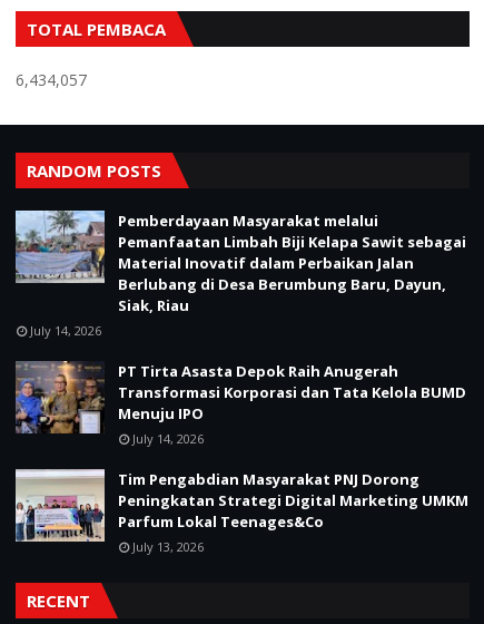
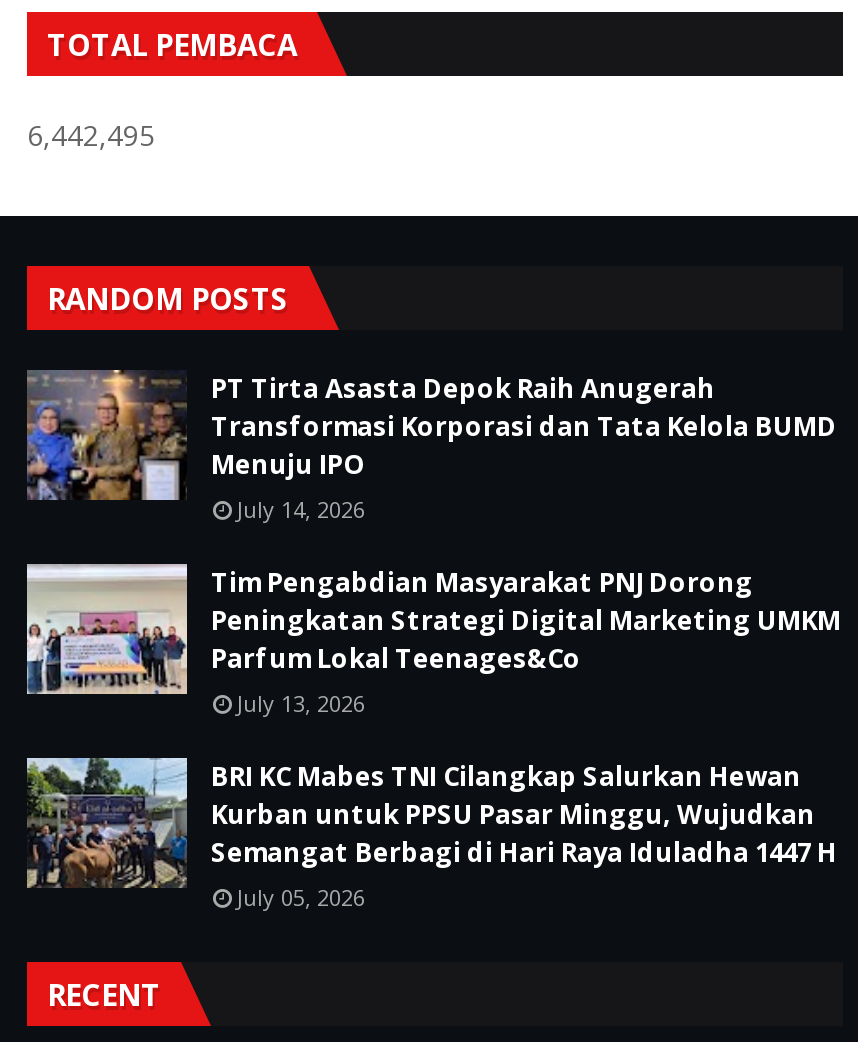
[16,69,87,90] 6,434,057 -> [27,115,155,153] 6,442,495
[16,210,466,338] [image] | Pemberdayaan Masyarakat melalui | Pemanfaatan Limbah Biji Kelapa Sawit sebagai | Material Inovatif dalam Perbaikan Jalan | Berlubang di Desa Berumbung Baru, Dayun, | Siak, Riau | July 14, 2026 -> none
moved [13,359,468,554] -> [23,366,841,717]: [image] | PT Tirta Asasta Depok Raih Anugerah | Transformasi Korporasi dan Tata Kelola BUMD | ... | Parfum Lokal Teenages&Co | July 13, 2026
none -> [27,757,837,911] [image] | BRI KC Mabes TNI Cilangkap Salurkan Hewan | Kurban untuk PPSU Pasar Minggu, Wujudkan | Semangat Berbagi di Hari Raya Iduladha 1447 H | July 05, 2026

